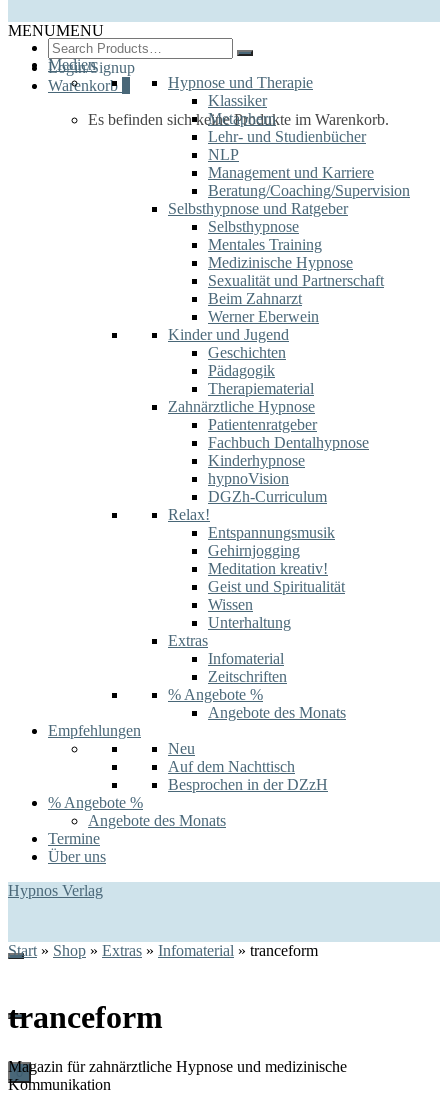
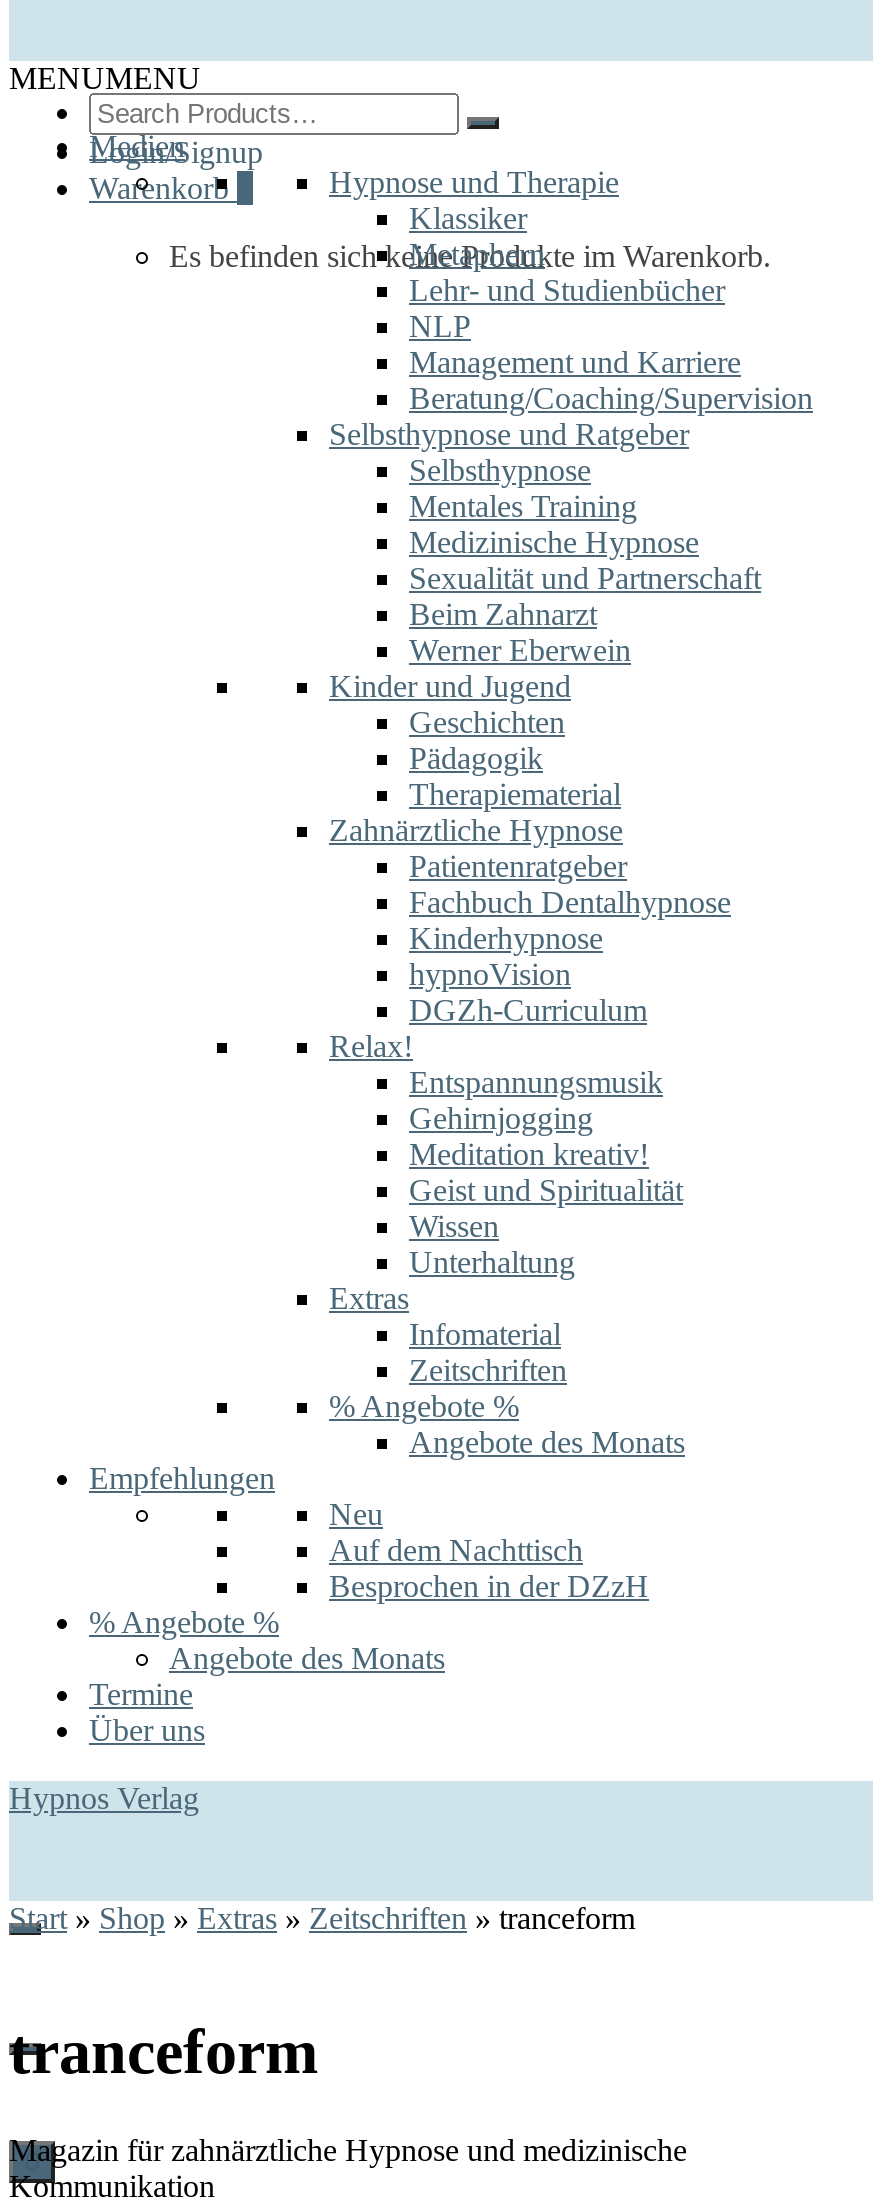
[8,942,318,959] Start » Shop » Extras » Infomaterial » tranceform -> [9,1901,635,1935] Start » Shop » Extras » Zeitschriften » tranceform

